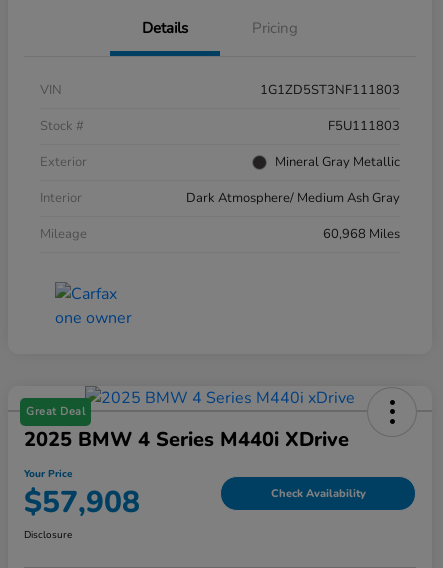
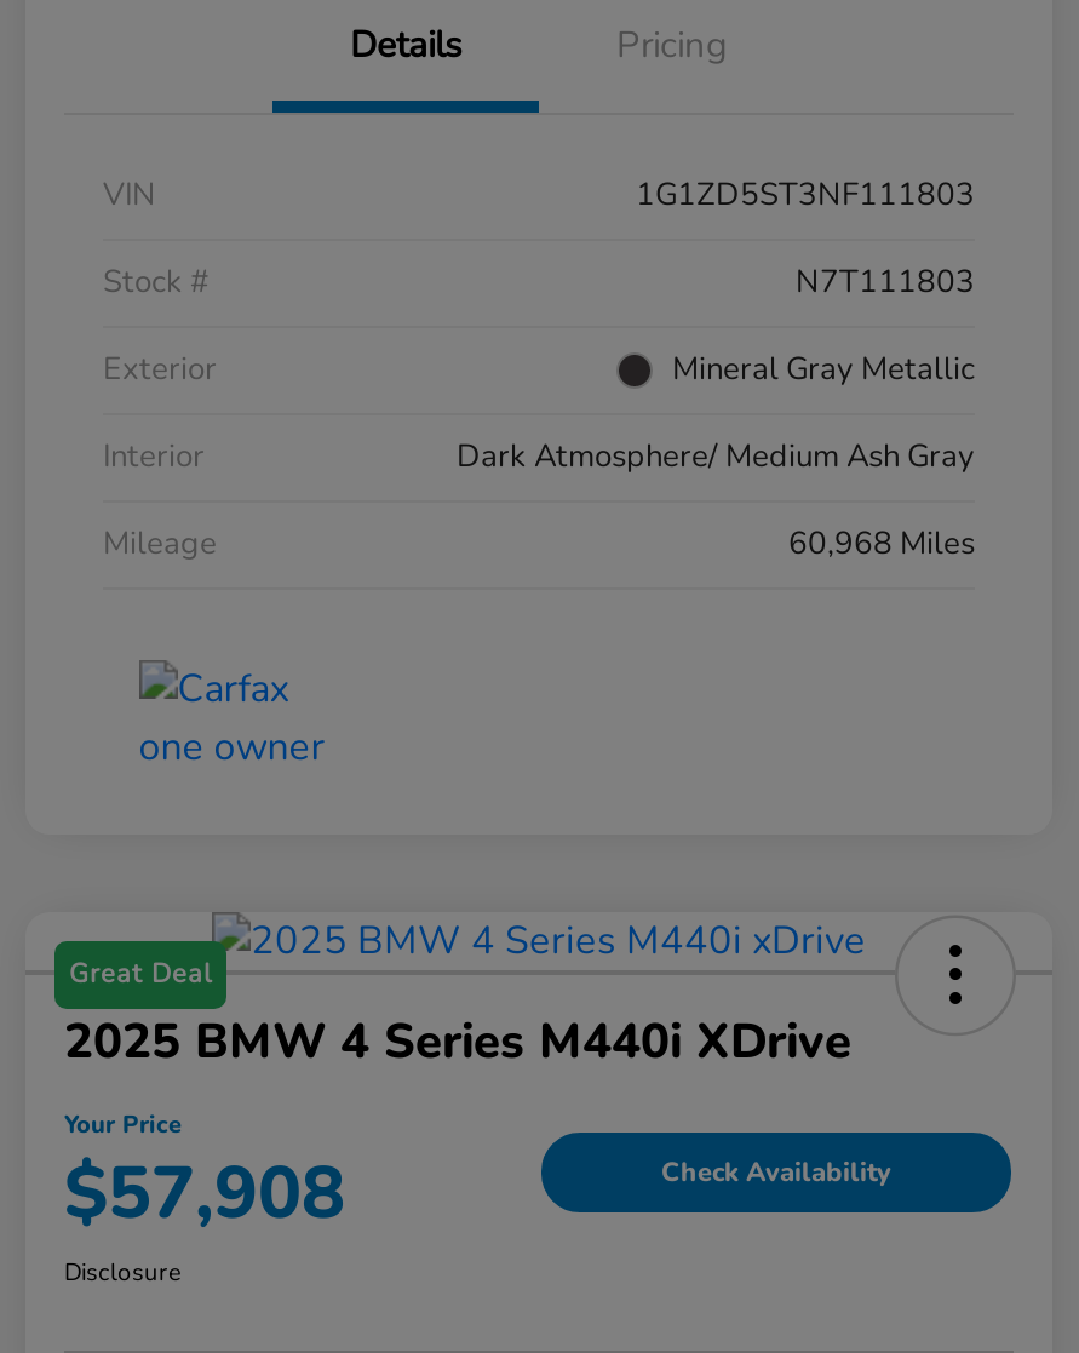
[328,117,400,135] F5U111803 -> [796,261,975,305] N7T111803

